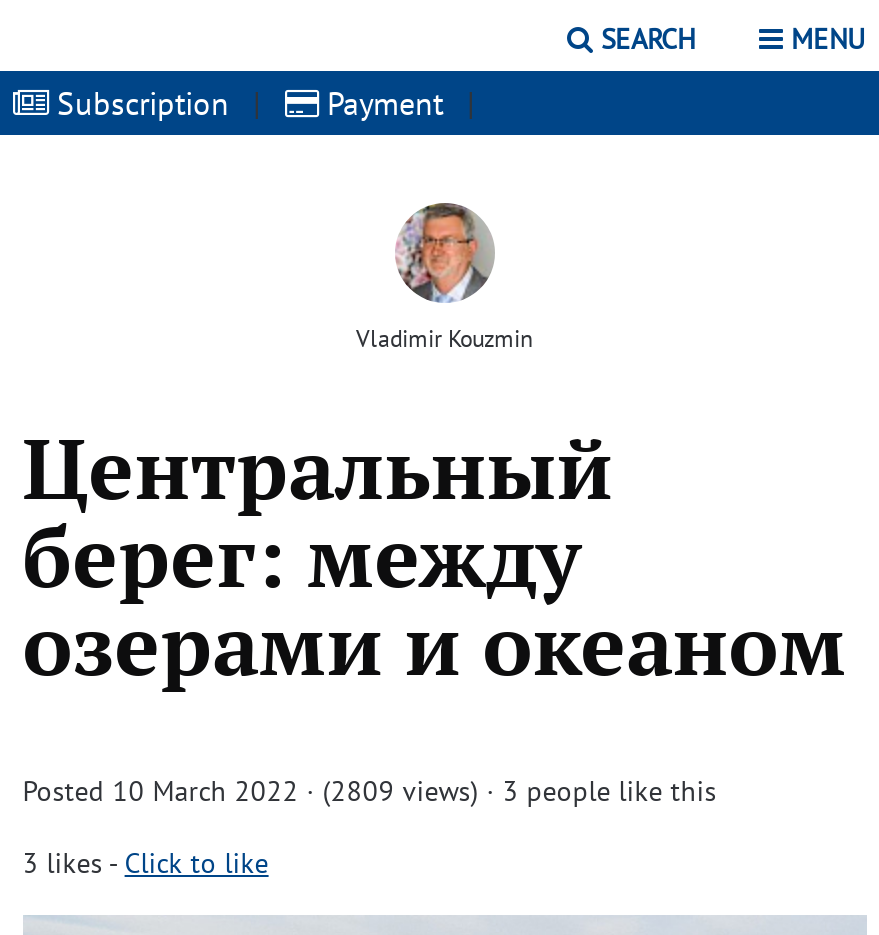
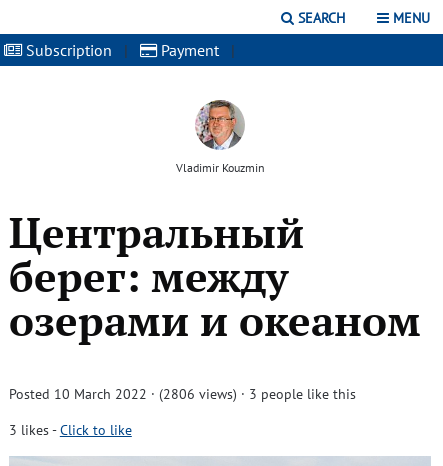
[23,773,717,809] Posted 10 March 2022 · (2809 views) · 3 people like this -> [9,385,356,403] Posted 10 March 2022 · (2806 views) · 3 people like this

